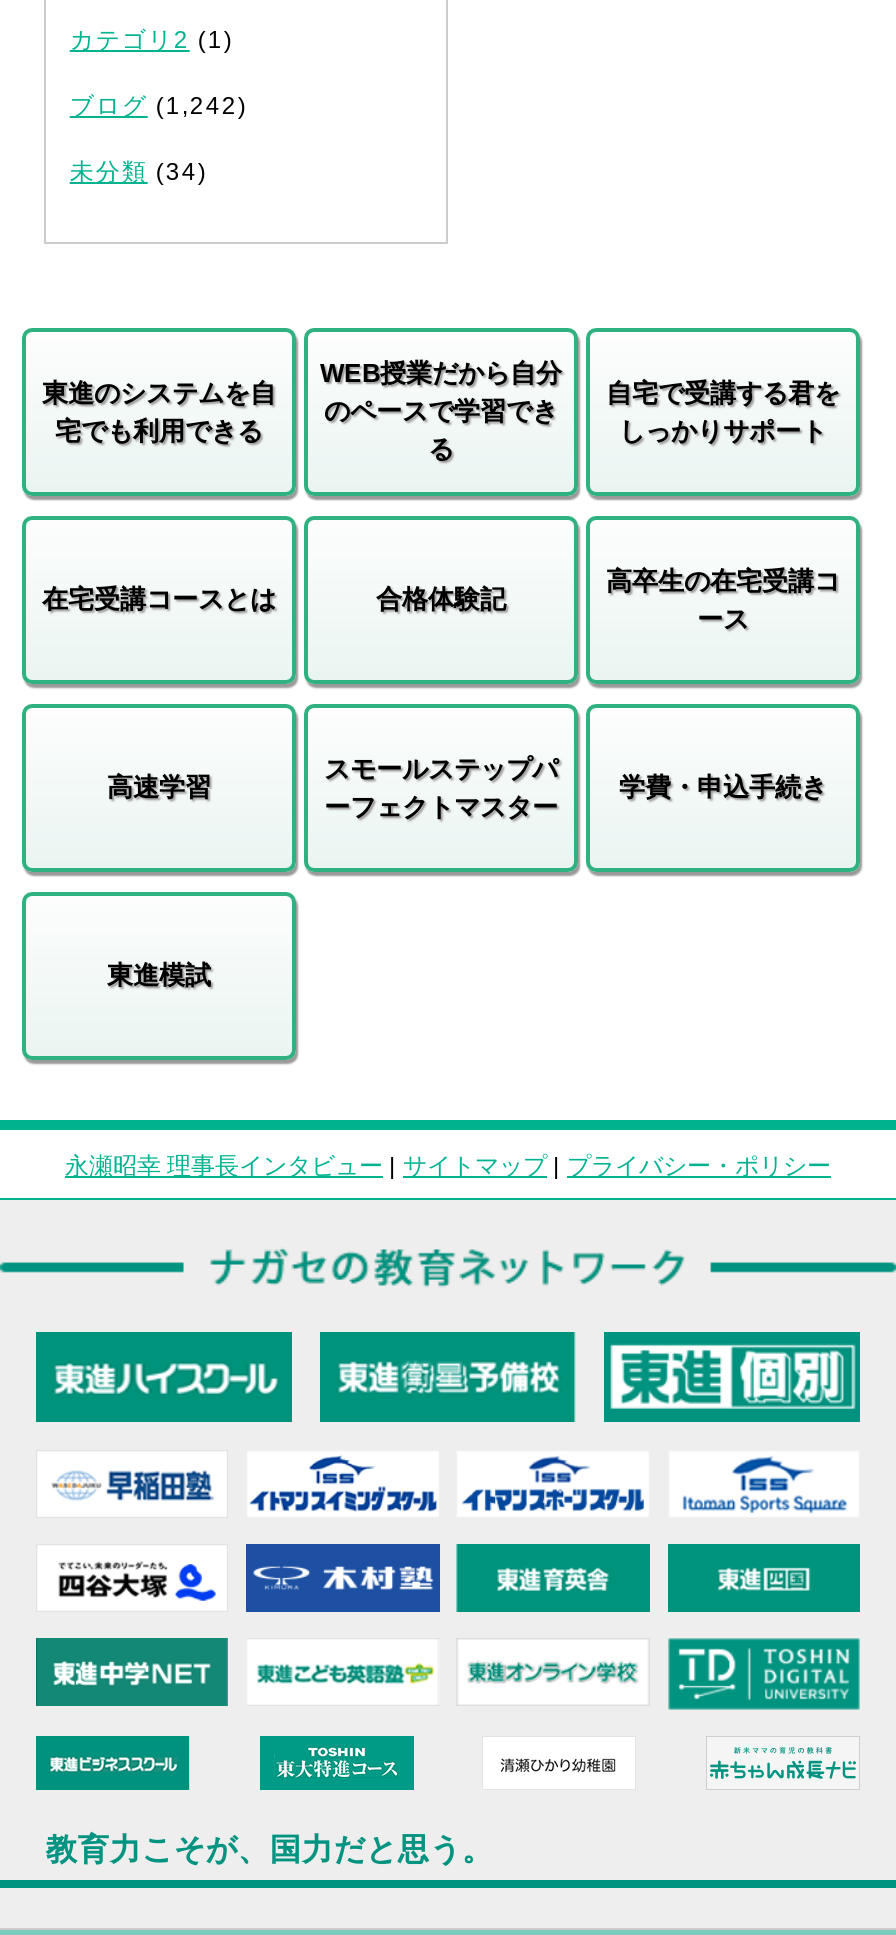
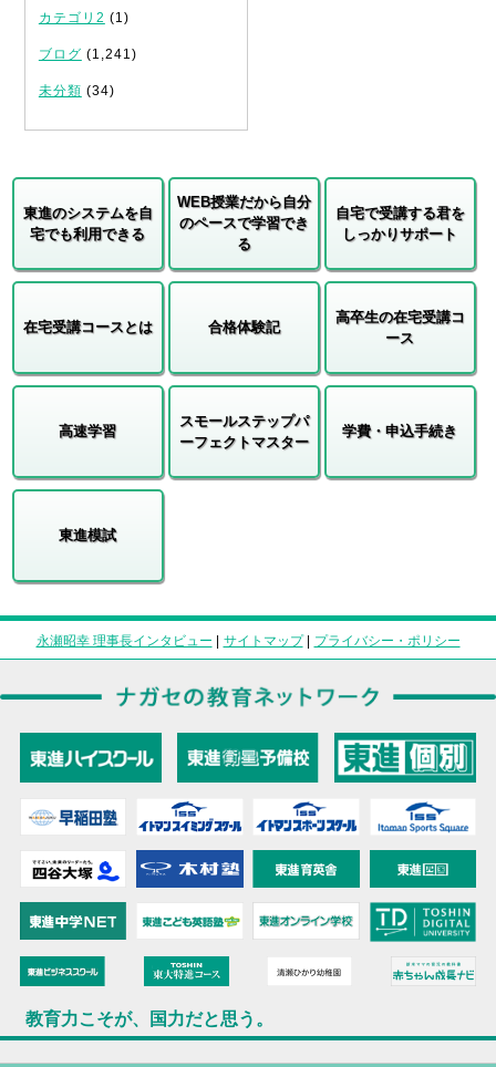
[70,92,248,120] ブログ(1,242) -> [39,47,137,62] ブログ(1,241)

